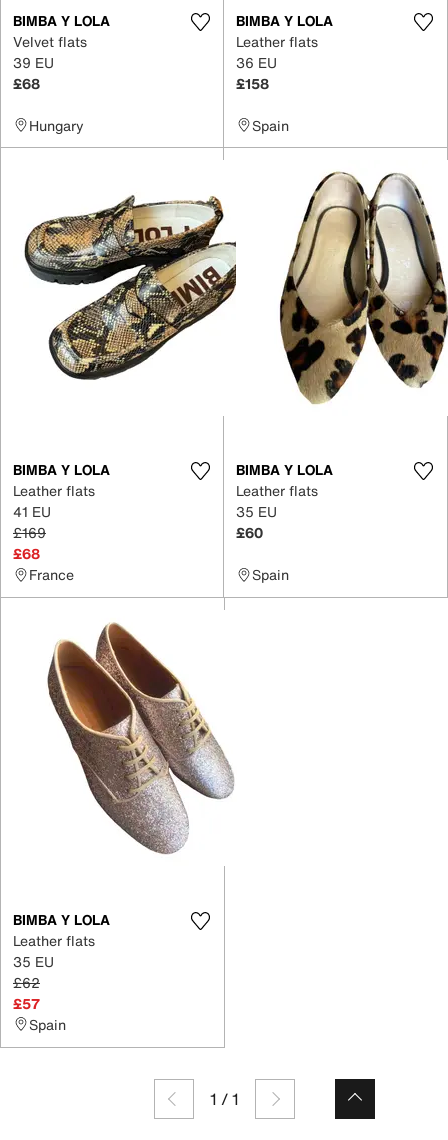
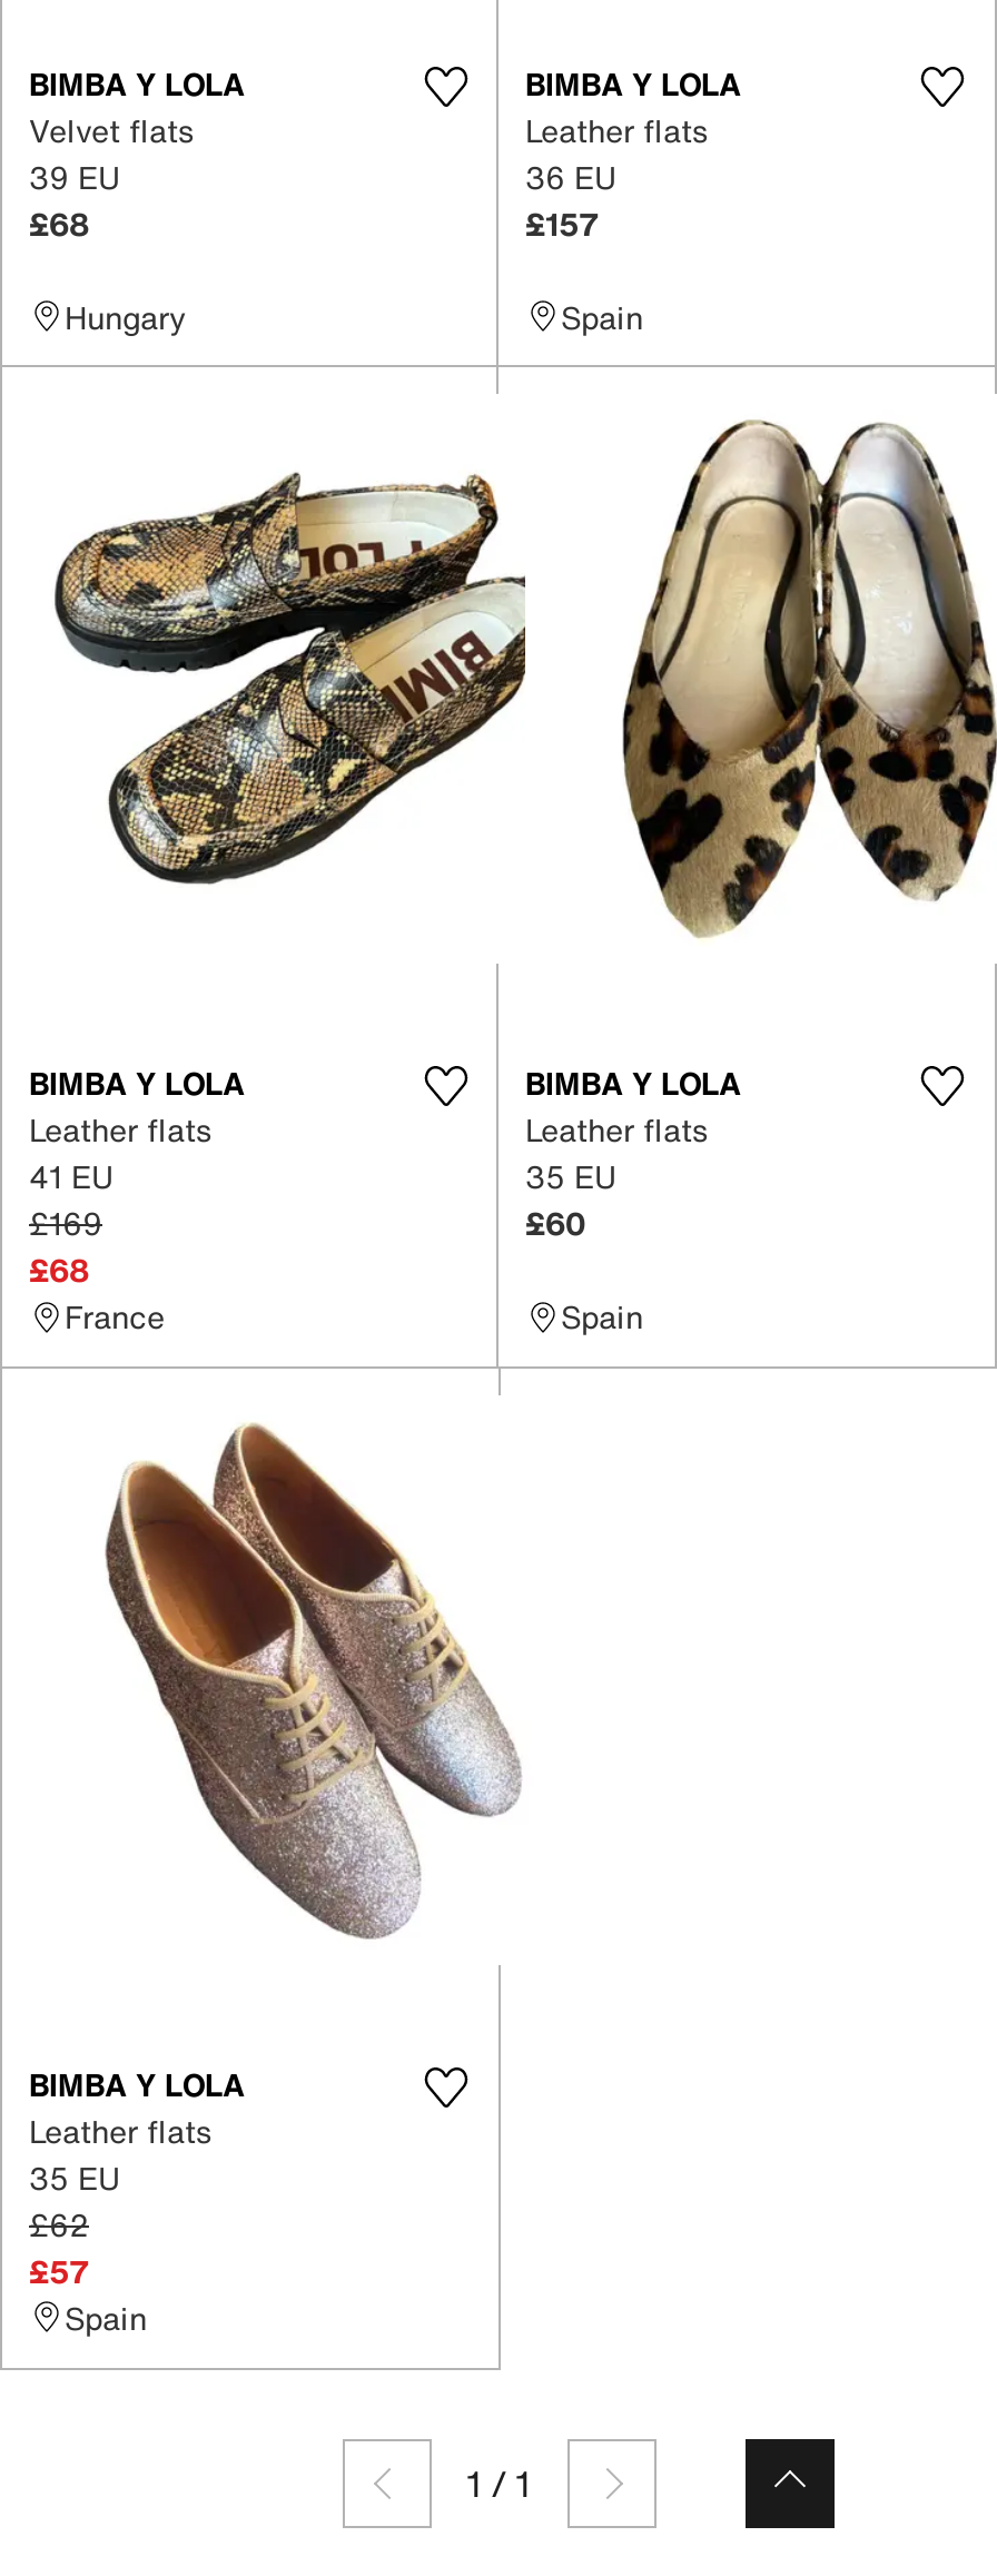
[236,72,269,93] £158 -> [525,199,599,246] £157

